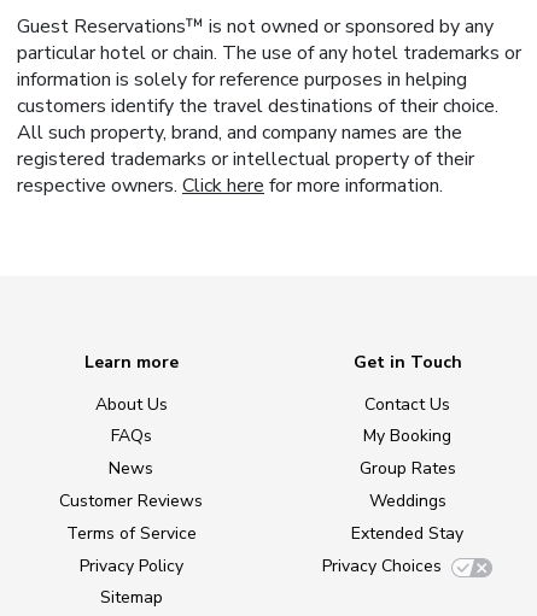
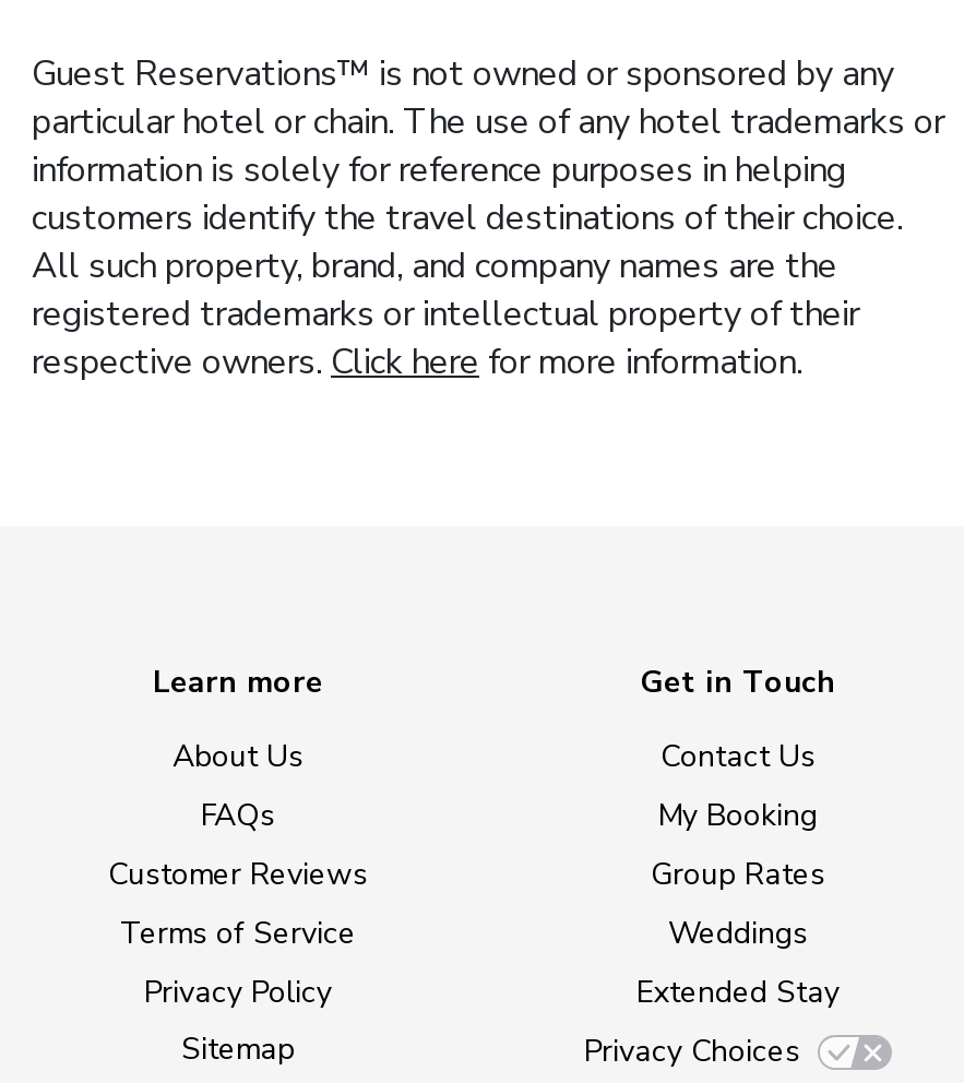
[109,457,153,480] News -> none

